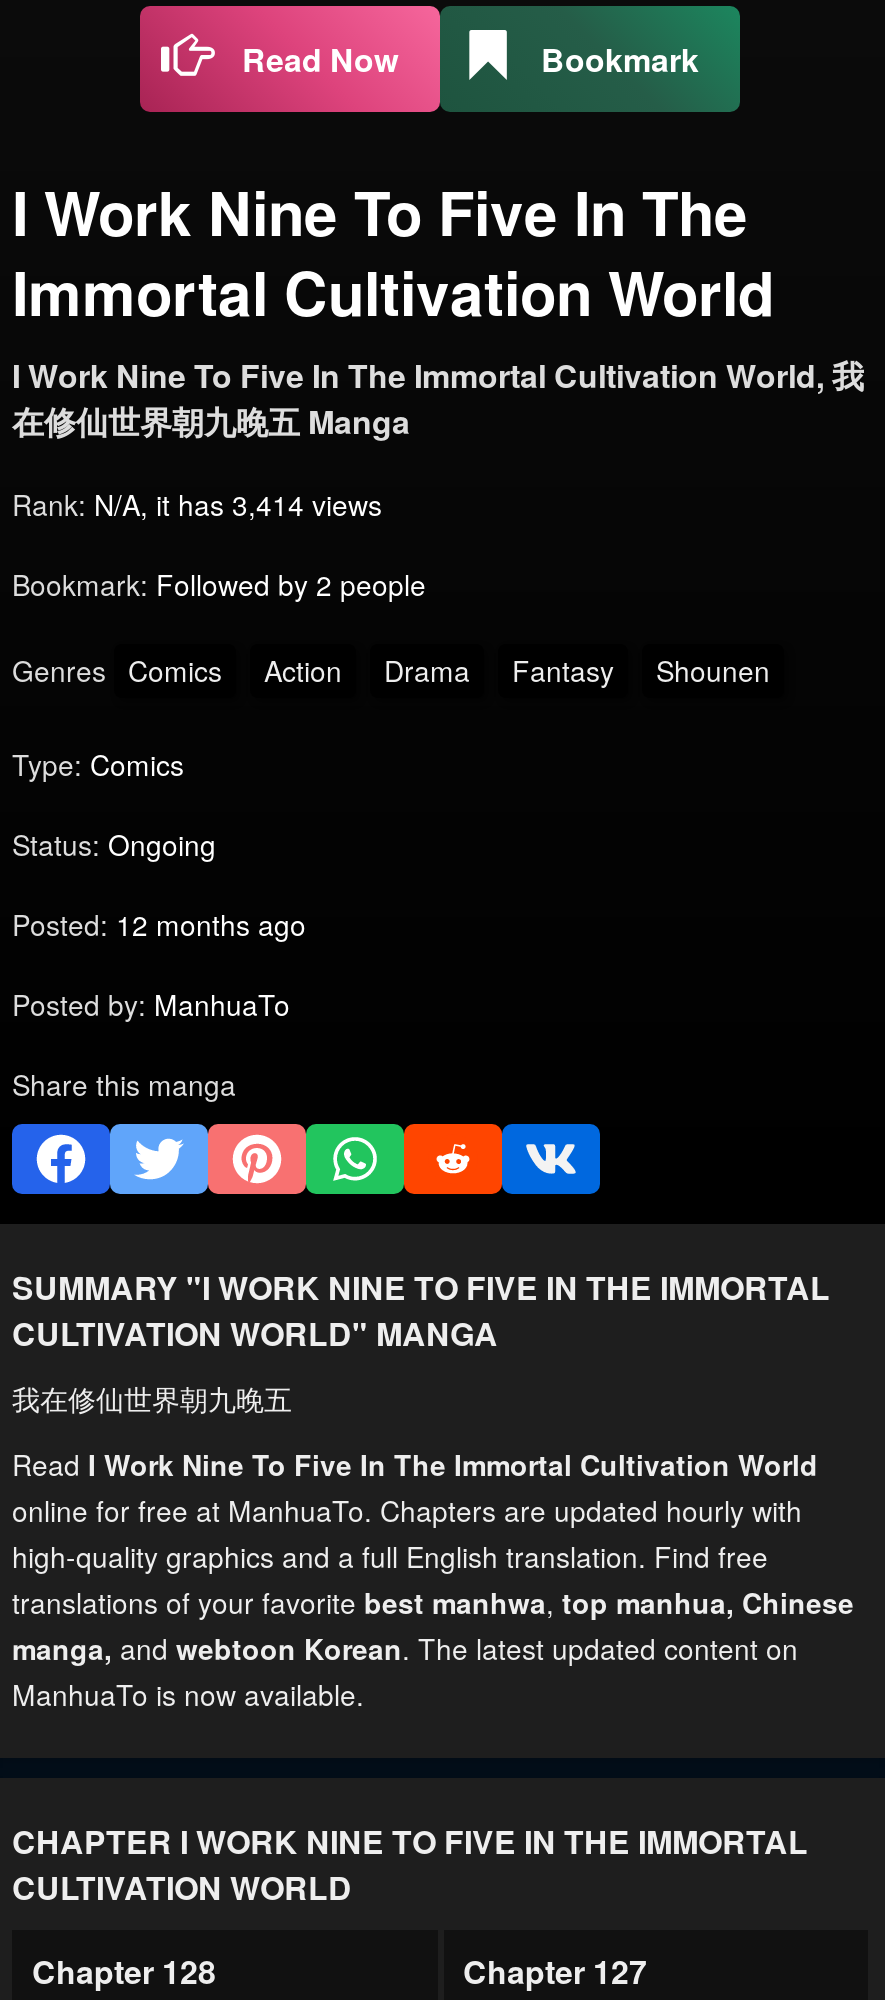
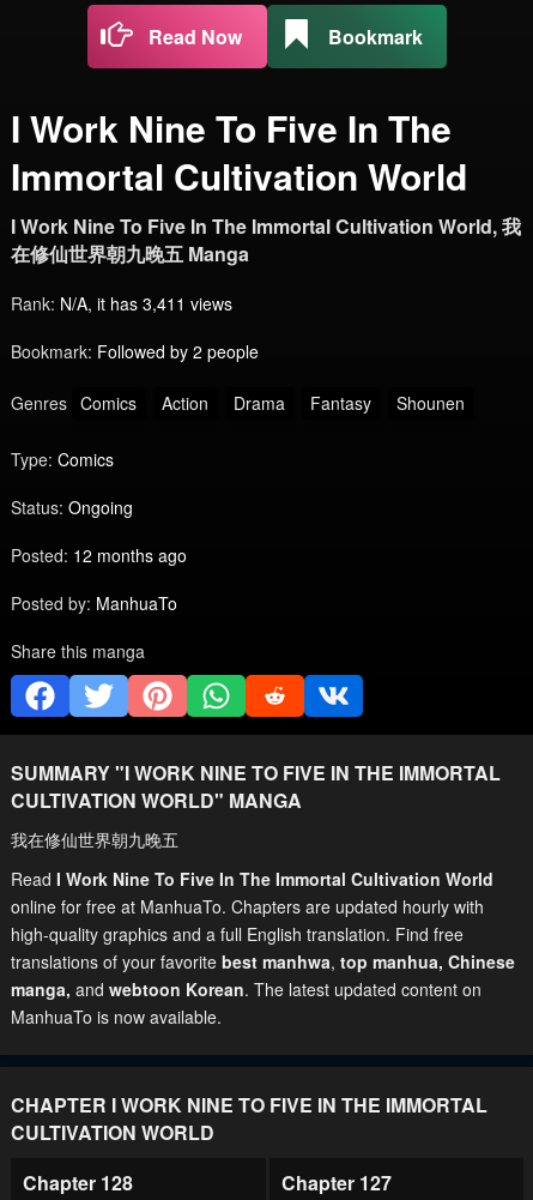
[12,484,382,524] Rank: N/A, it has 3,414 views -> [11,291,232,315] Rank: N/A, it has 3,411 views

